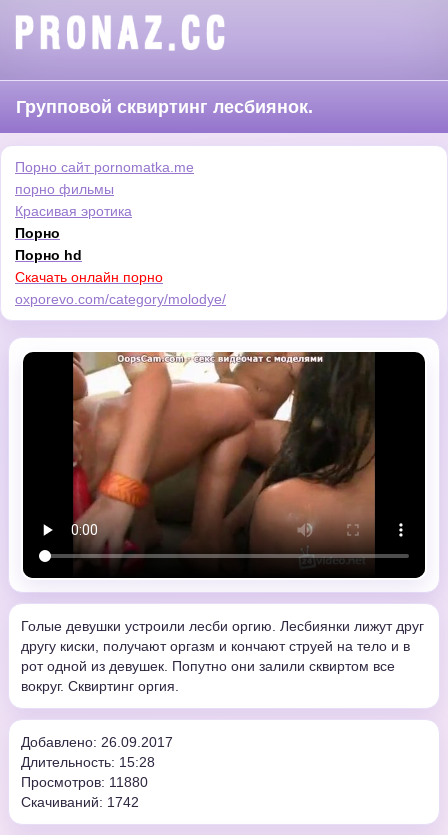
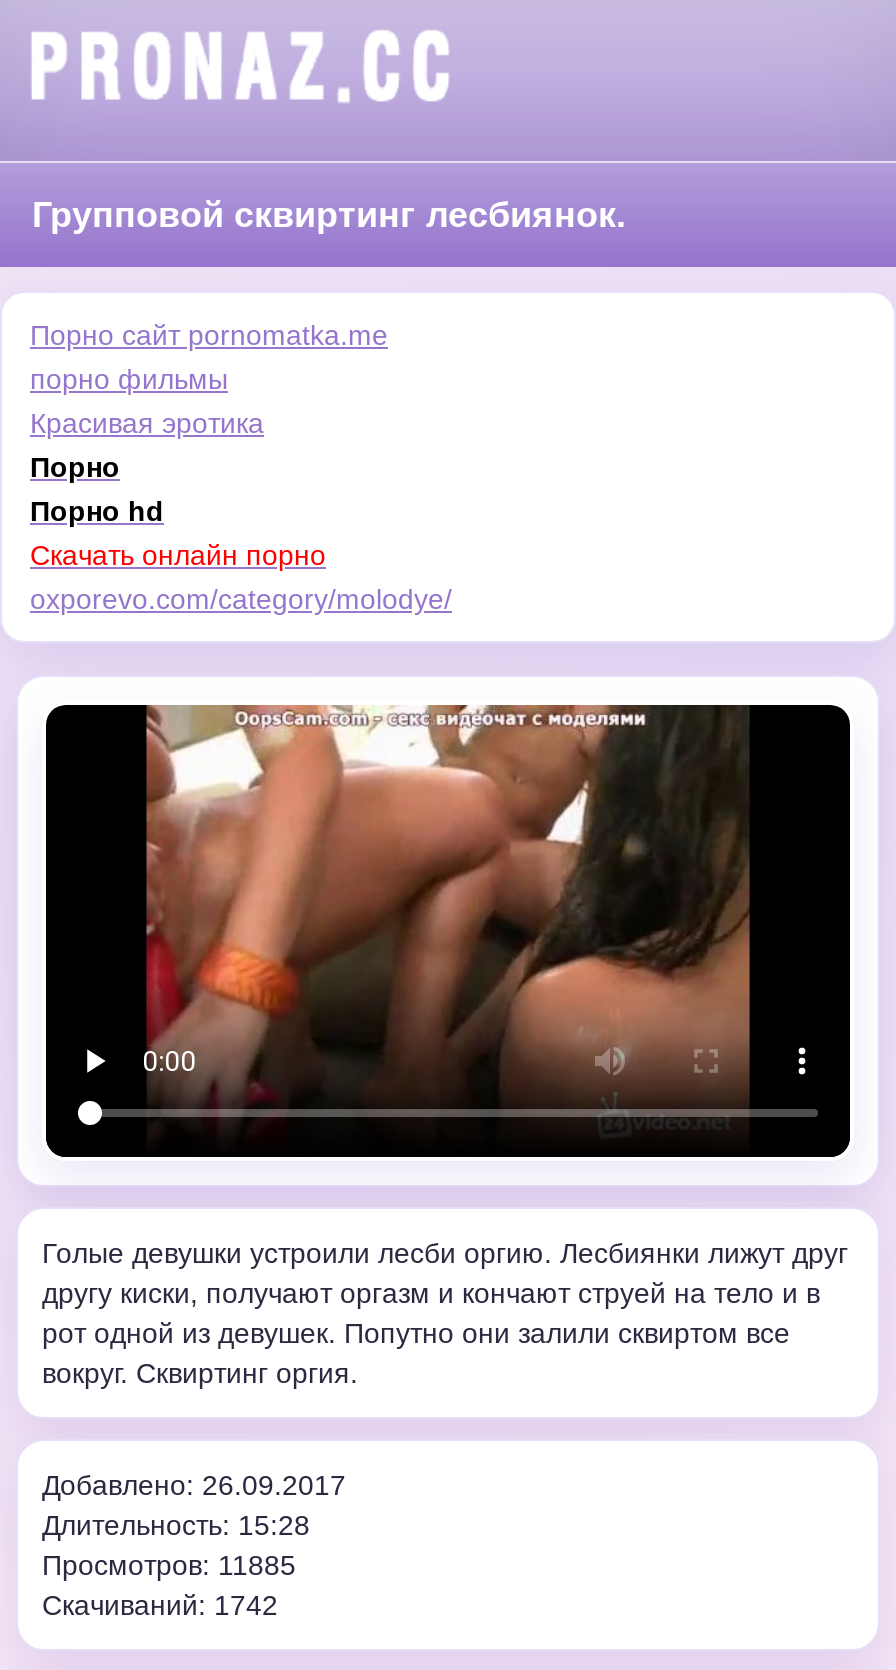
[21,774,148,790] Просмотров: 11880 -> [42,1549,296,1581] Просмотров: 11885

